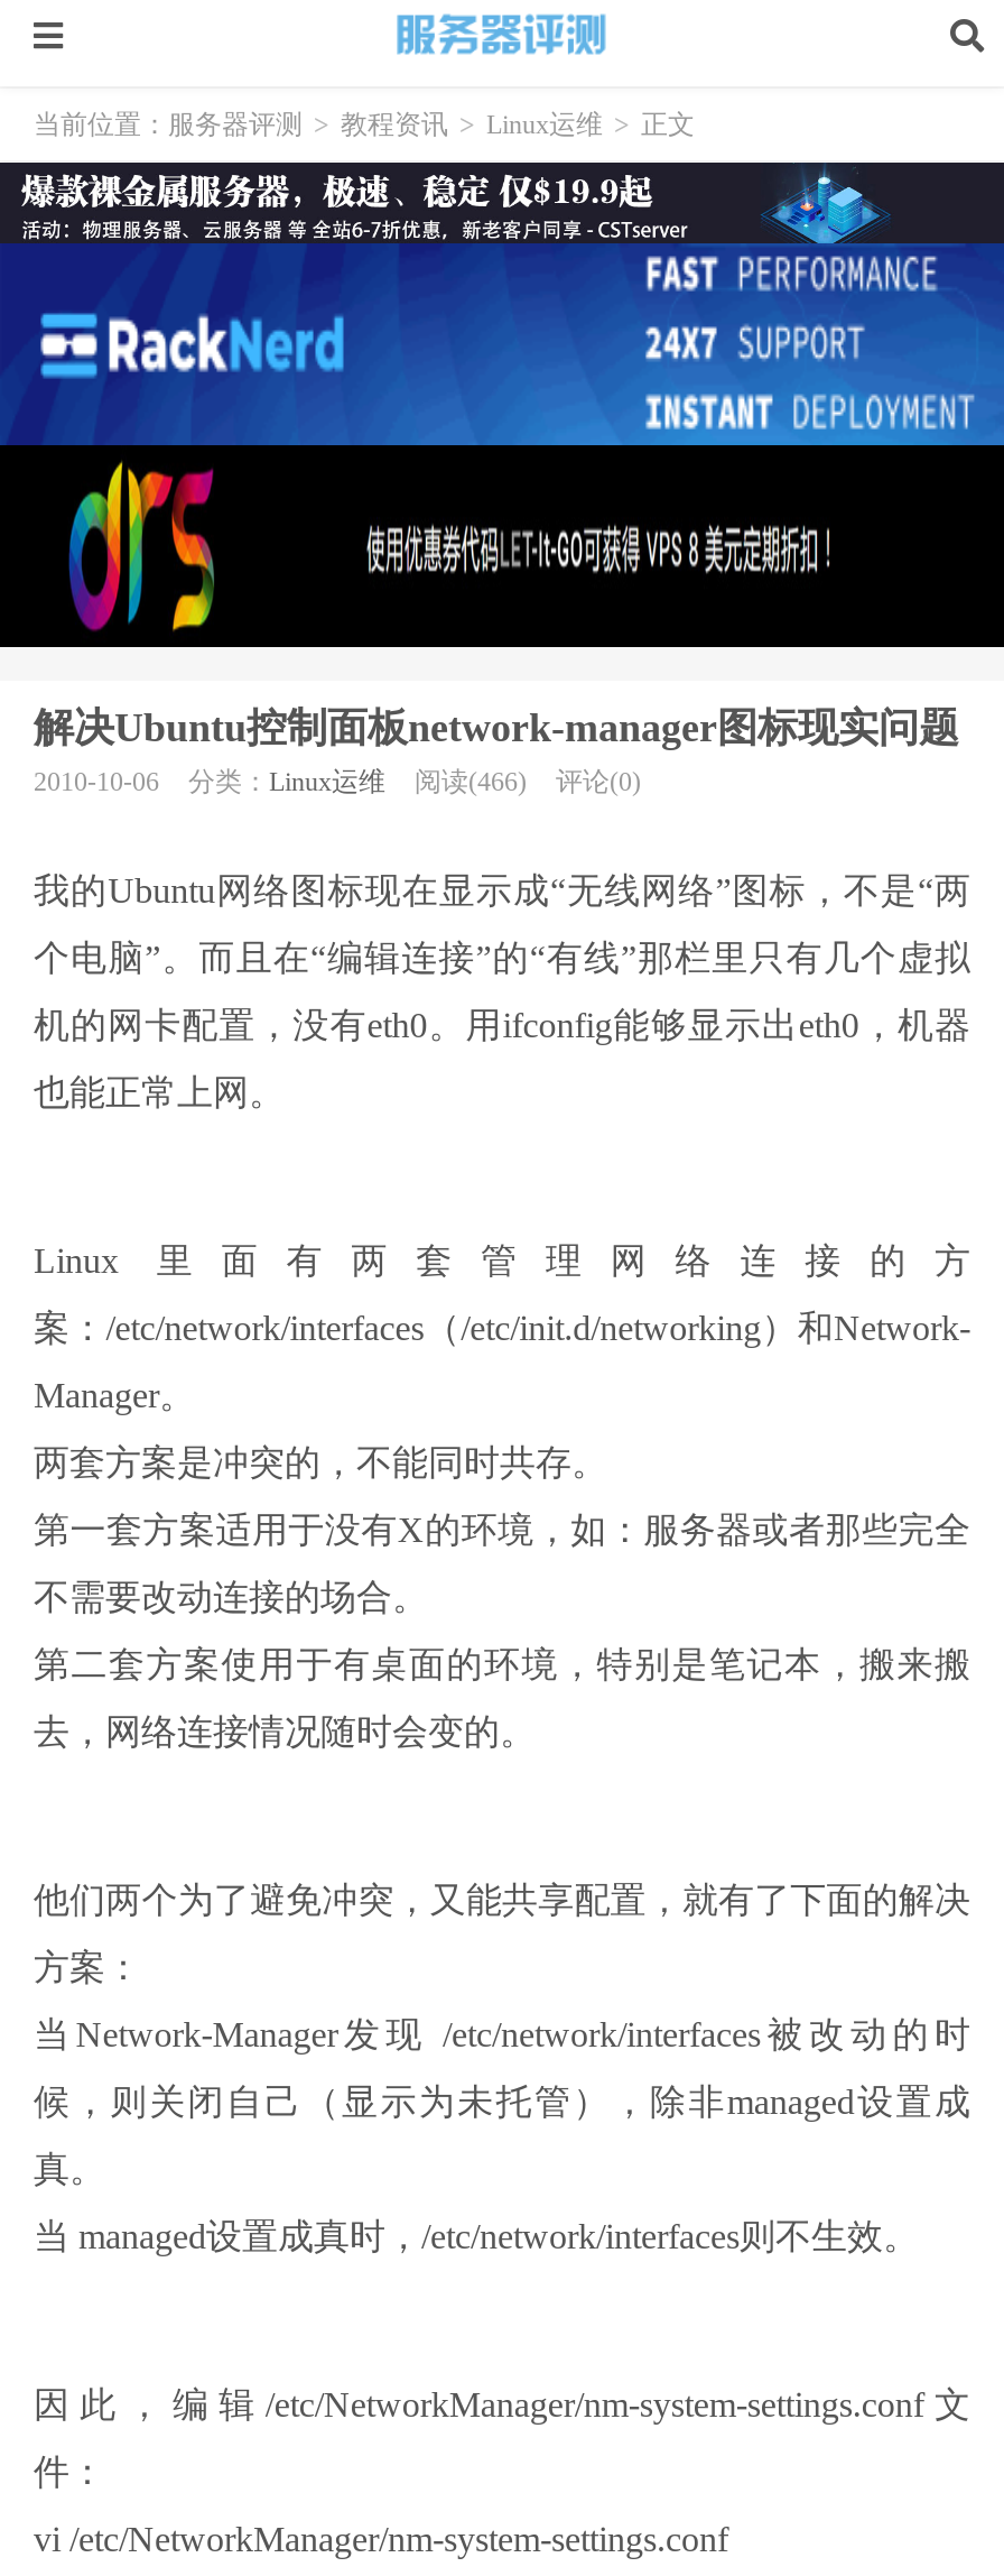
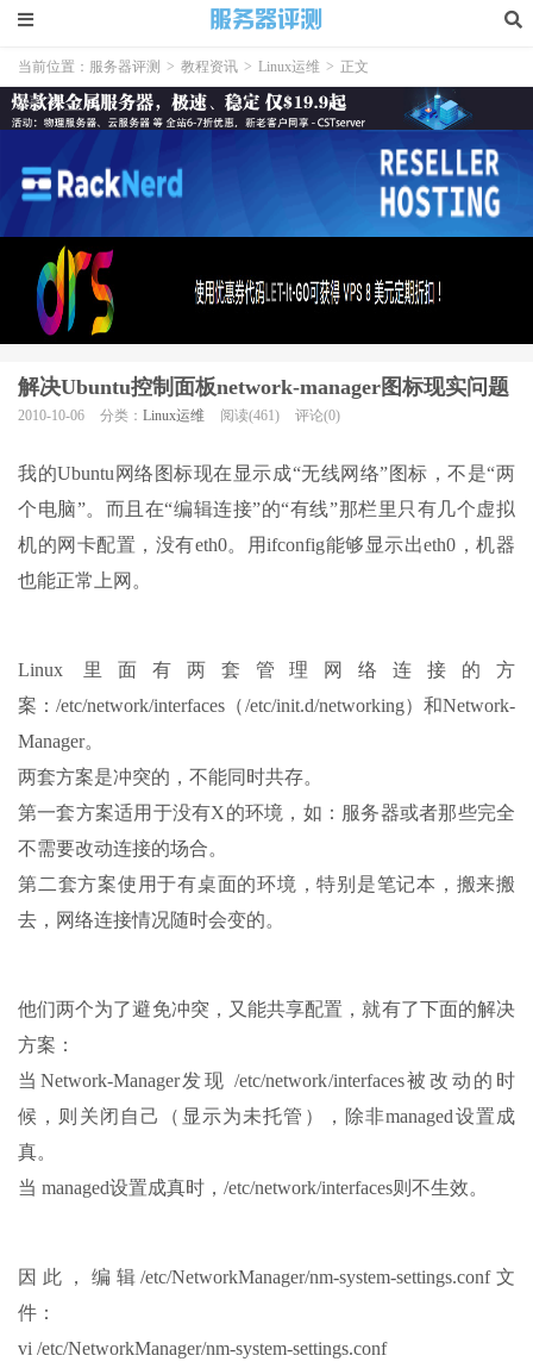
[643,255,975,432] [image] -> [344,137,515,227] [image]
[34,766,641,797] 2010-10-06 分类：Linux运维 阅读(466) 评论(0) -> [18,407,340,424] 2010-10-06 分类：Linux运维 阅读(461) 评论(0)

